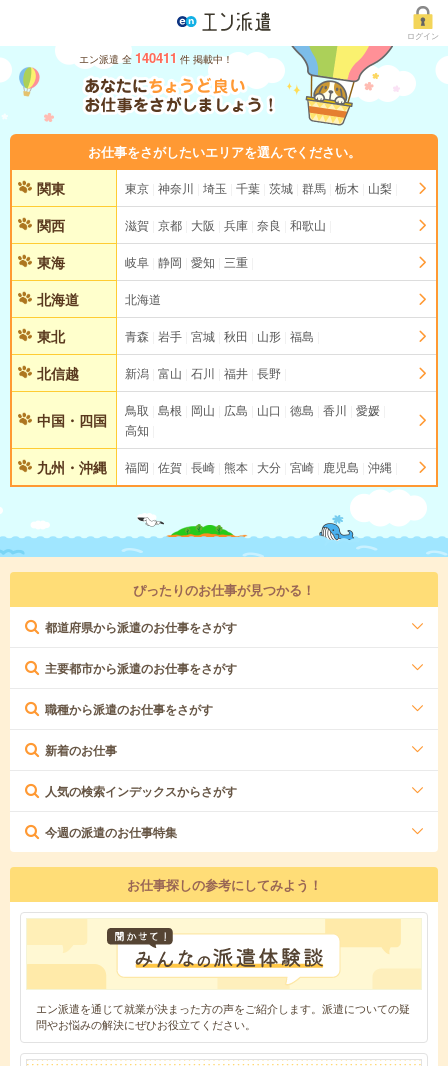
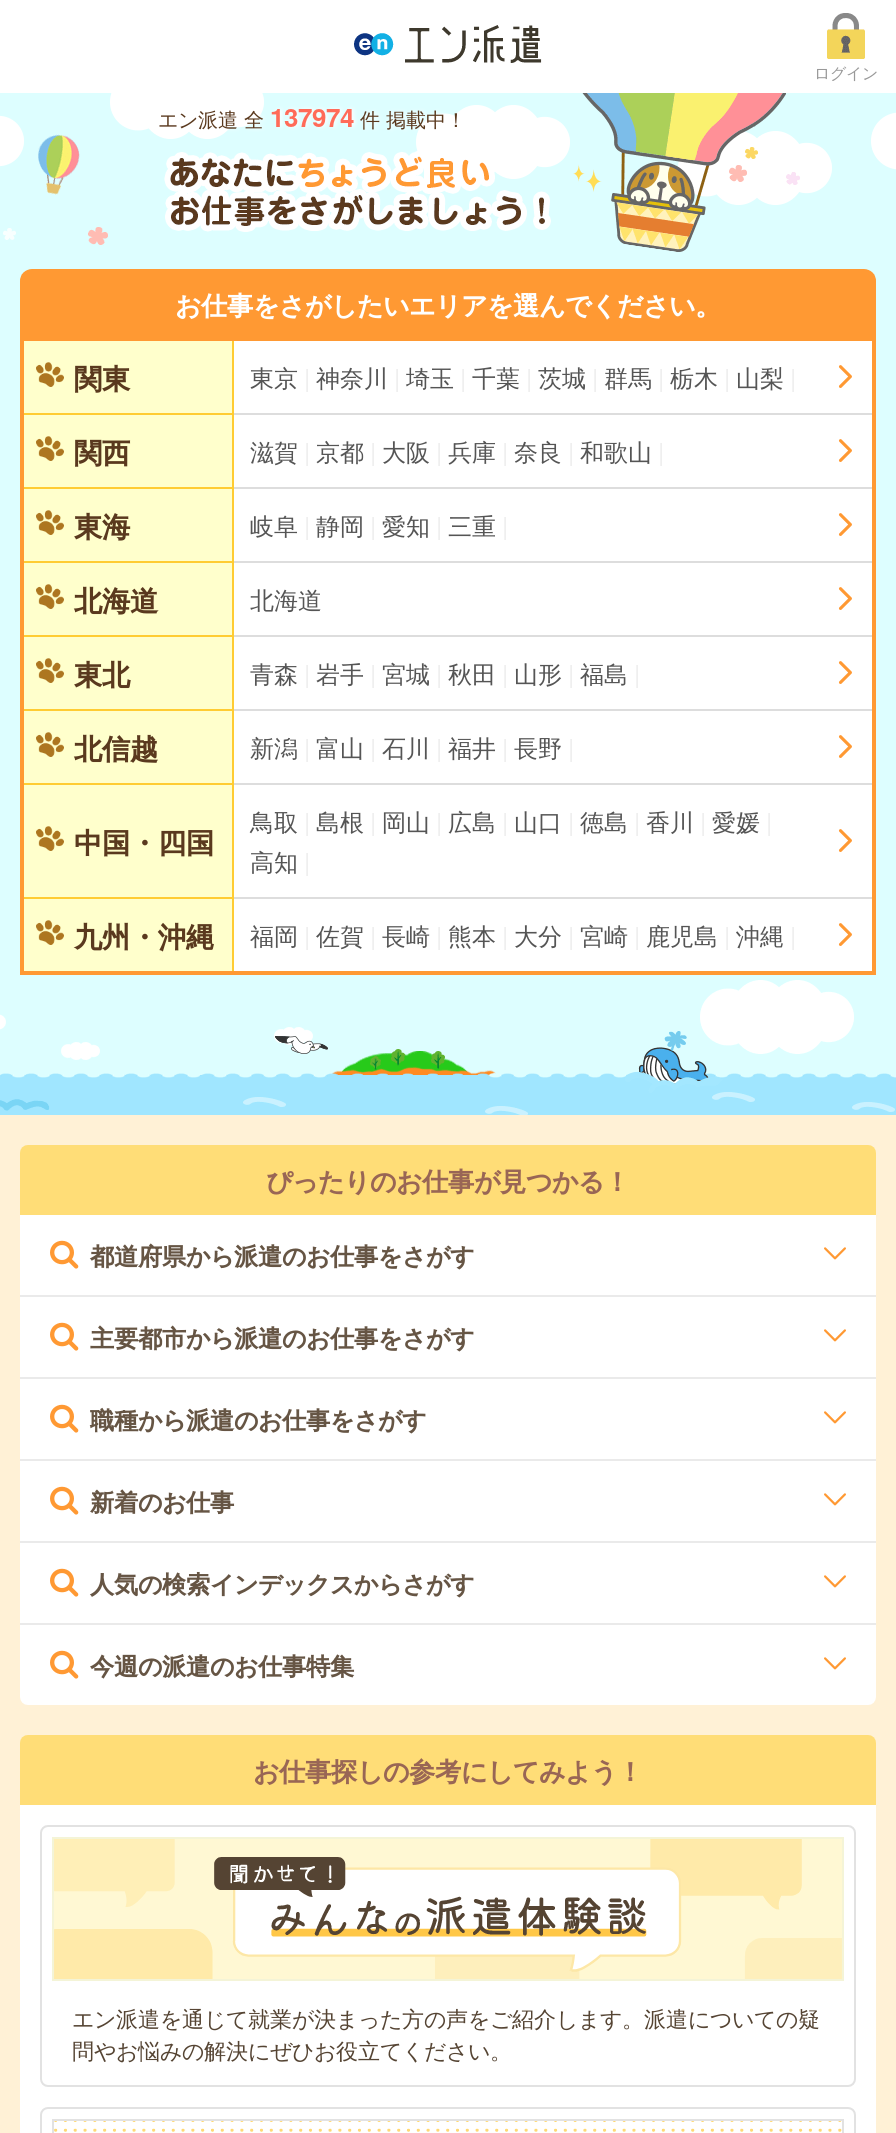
[79,48,233,67] エン派遣 全 140411 件 掲載中！ -> [158,98,466,136] エン派遣 全 137974 件 掲載中！

